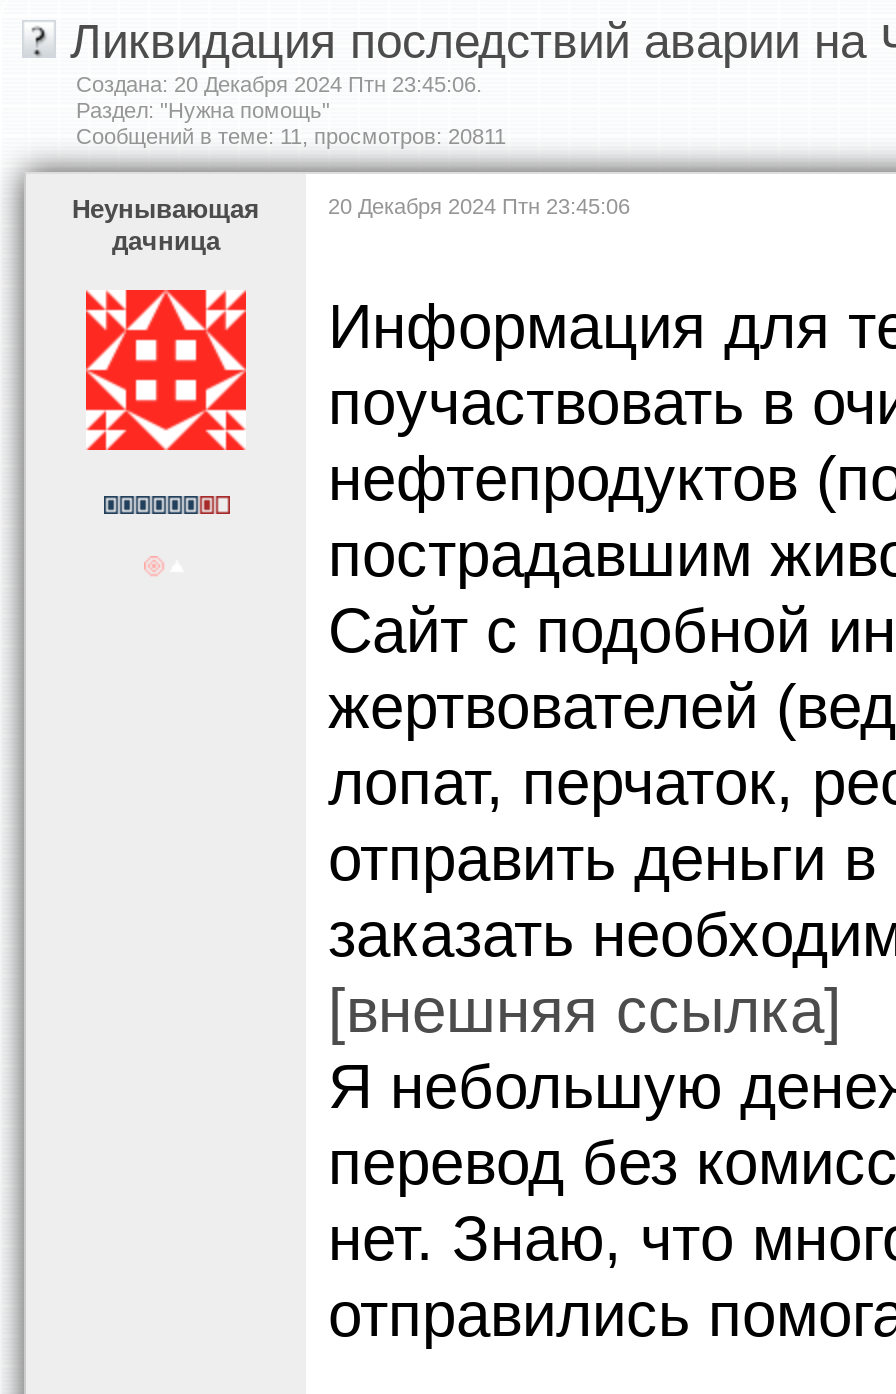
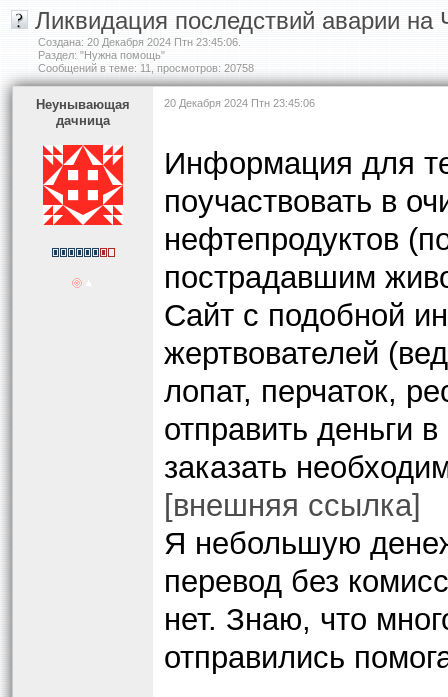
[76,124,506,148] Сообщений в теме: 11, просмотров: 20811 -> [38,62,254,74] Сообщений в теме: 11, просмотров: 20758

